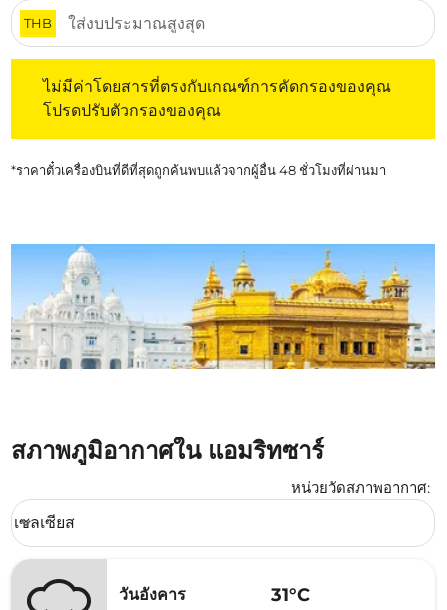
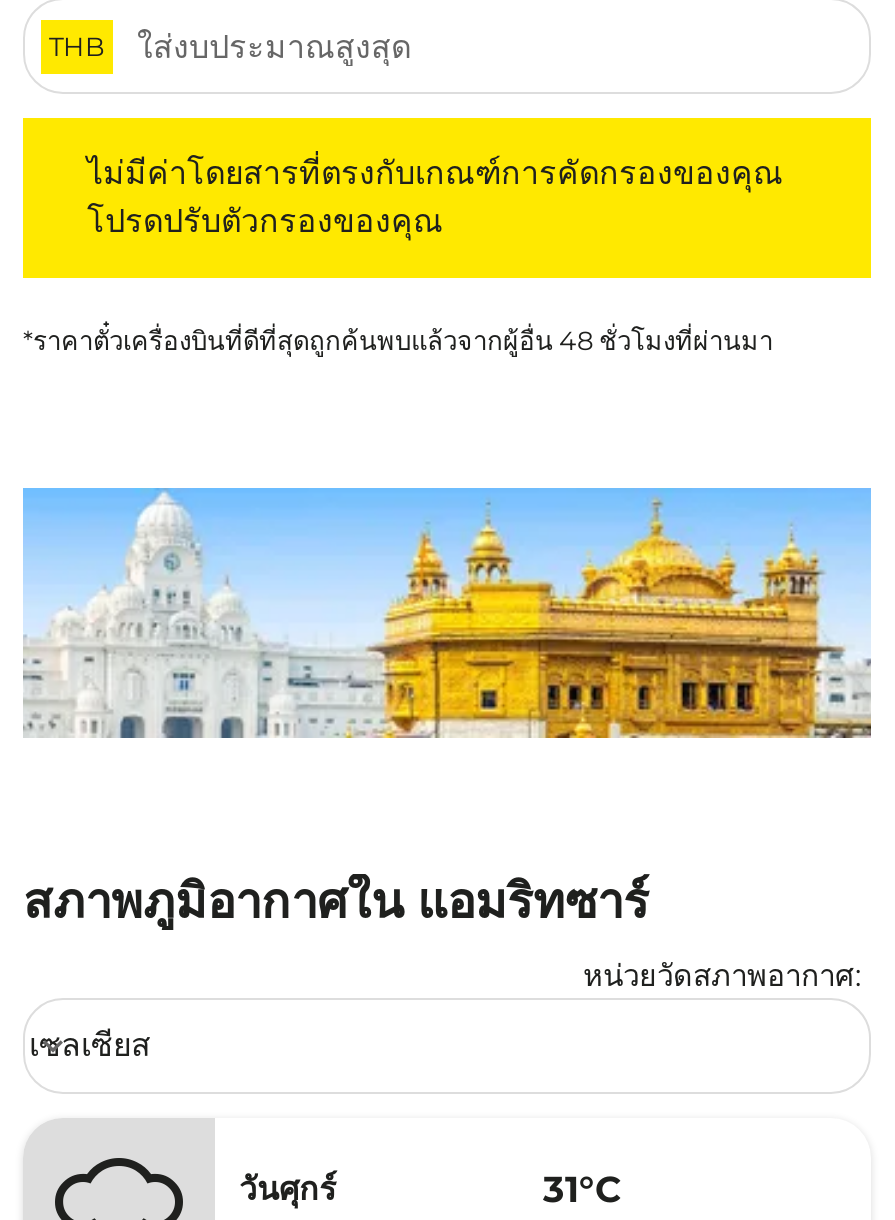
[119,585,186,604] วันอังคาร -> [239,1170,337,1208] วันศุกร์

